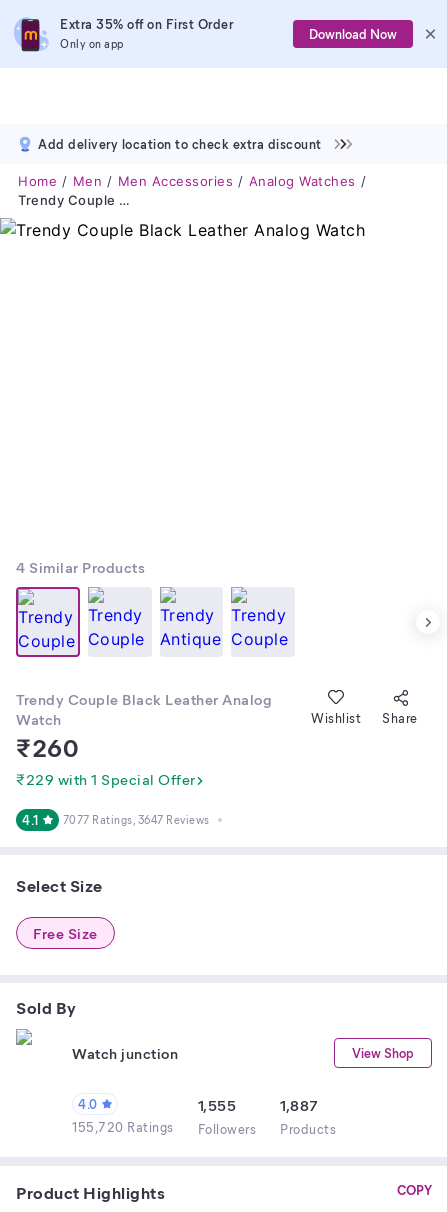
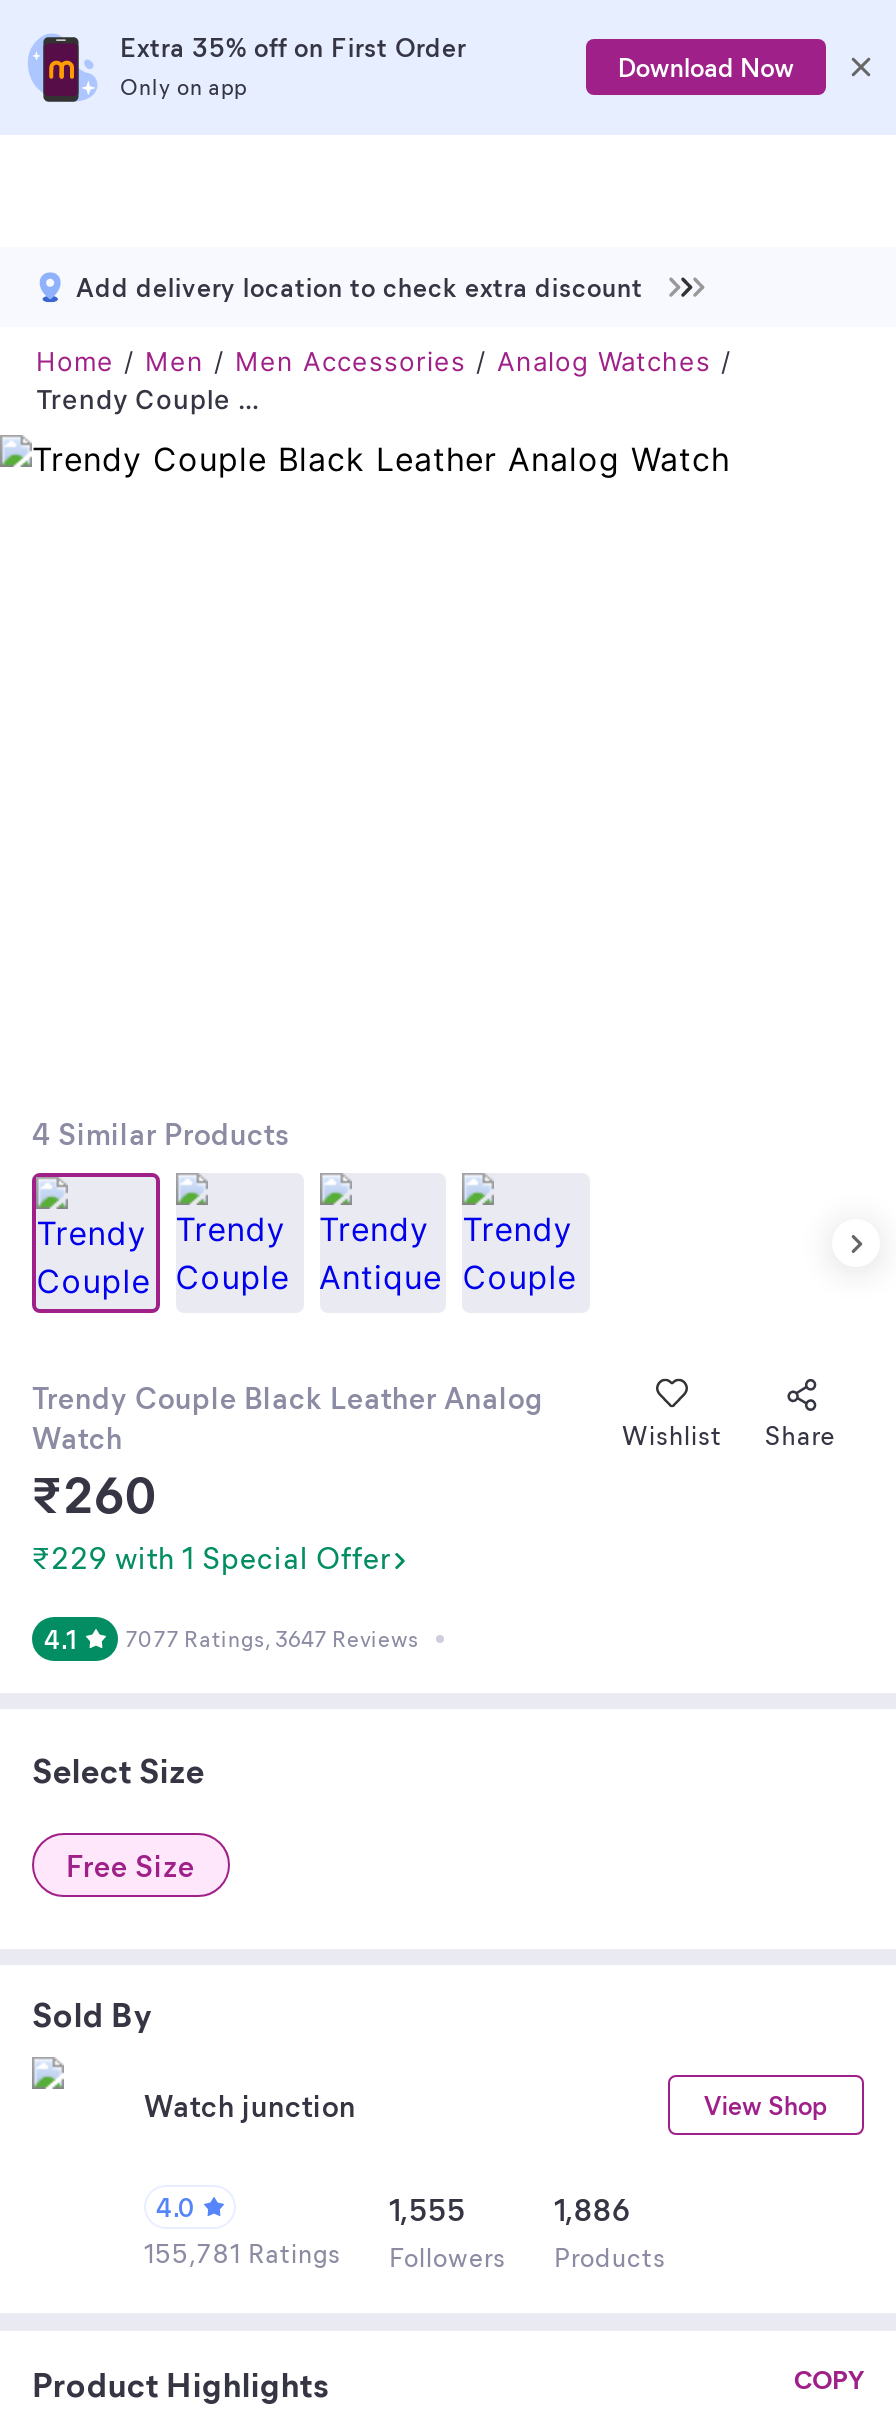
[280,1095,318,1115] 1,887 -> [554,2189,631,2229] 1,886
[72,1118,336,1137] 155,720 Ratings Followers Products -> [144,2235,666,2273] 155,781 Ratings Followers Products

